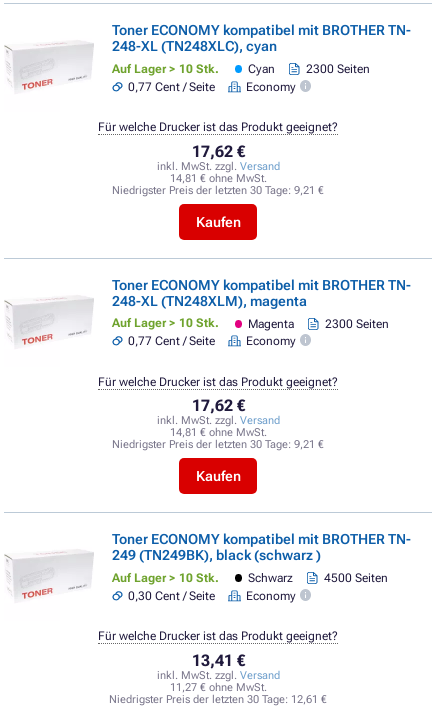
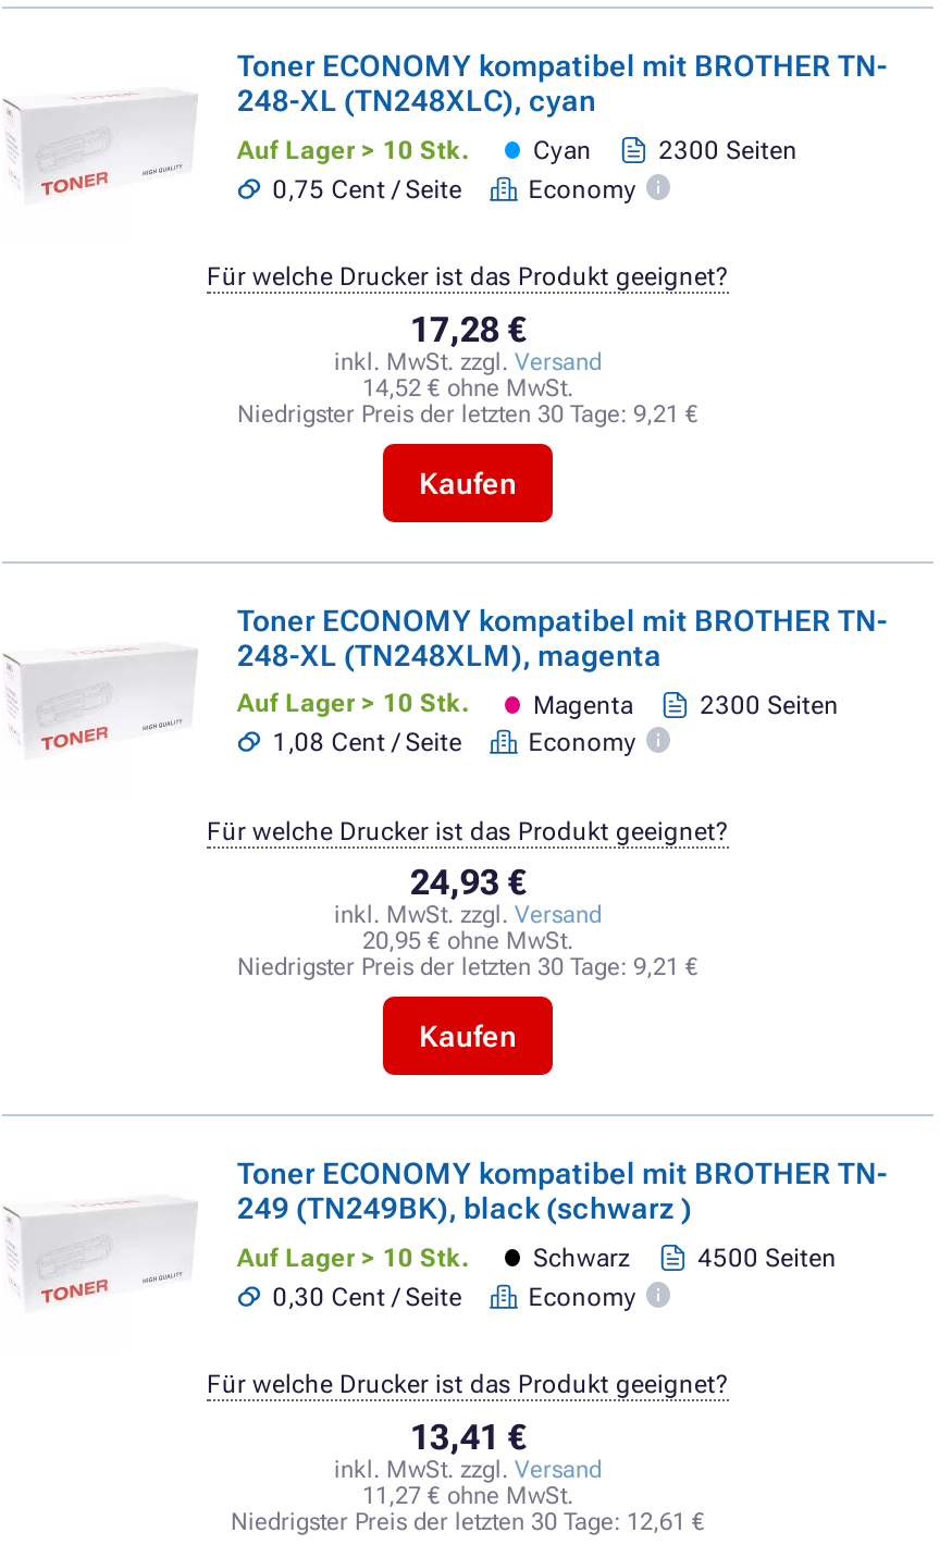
[128,79,215,93] 0,77 Cent / Seite -> [272,173,462,203] 0,75 Cent / Seite
[191,141,244,160] 17,62 € -> [410,308,526,349] 17,28 €
[169,171,266,184] 14,81 € ohne MwSt. -> [362,373,573,401] 14,52 € ohne MwSt.
[128,334,215,348] 0,77 Cent / Seite -> [272,727,462,757] 1,08 Cent / Seite
[191,396,244,415] 17,62 € -> [410,862,526,903] 24,93 €
[169,426,266,439] 14,81 € ohne MwSt. -> [362,927,573,956] 20,95 € ohne MwSt.

